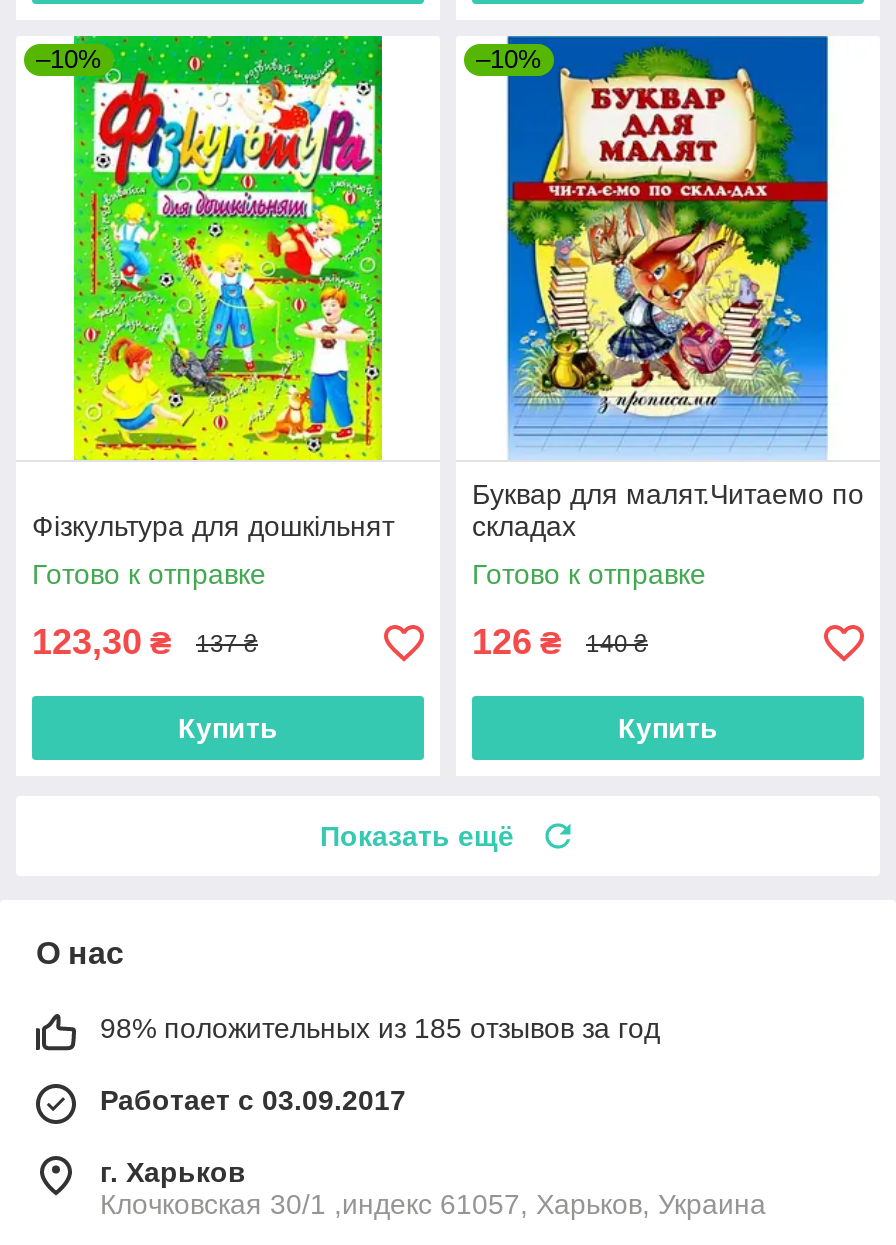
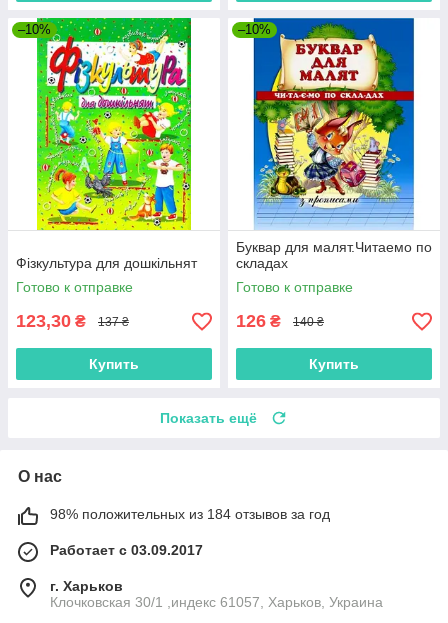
[100,1013,660,1045] 98% положительных из 185 отзывов за год -> [50,506,330,522] 98% положительных из 184 отзывов за год

